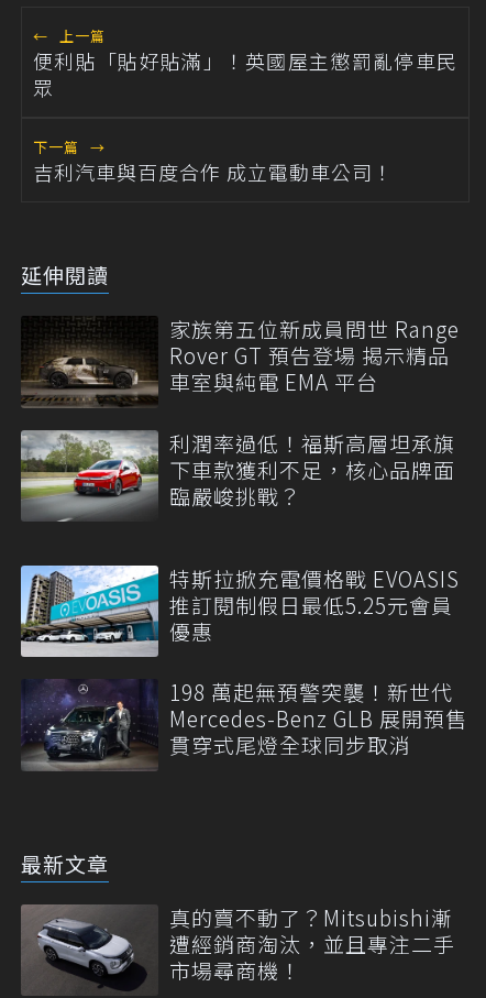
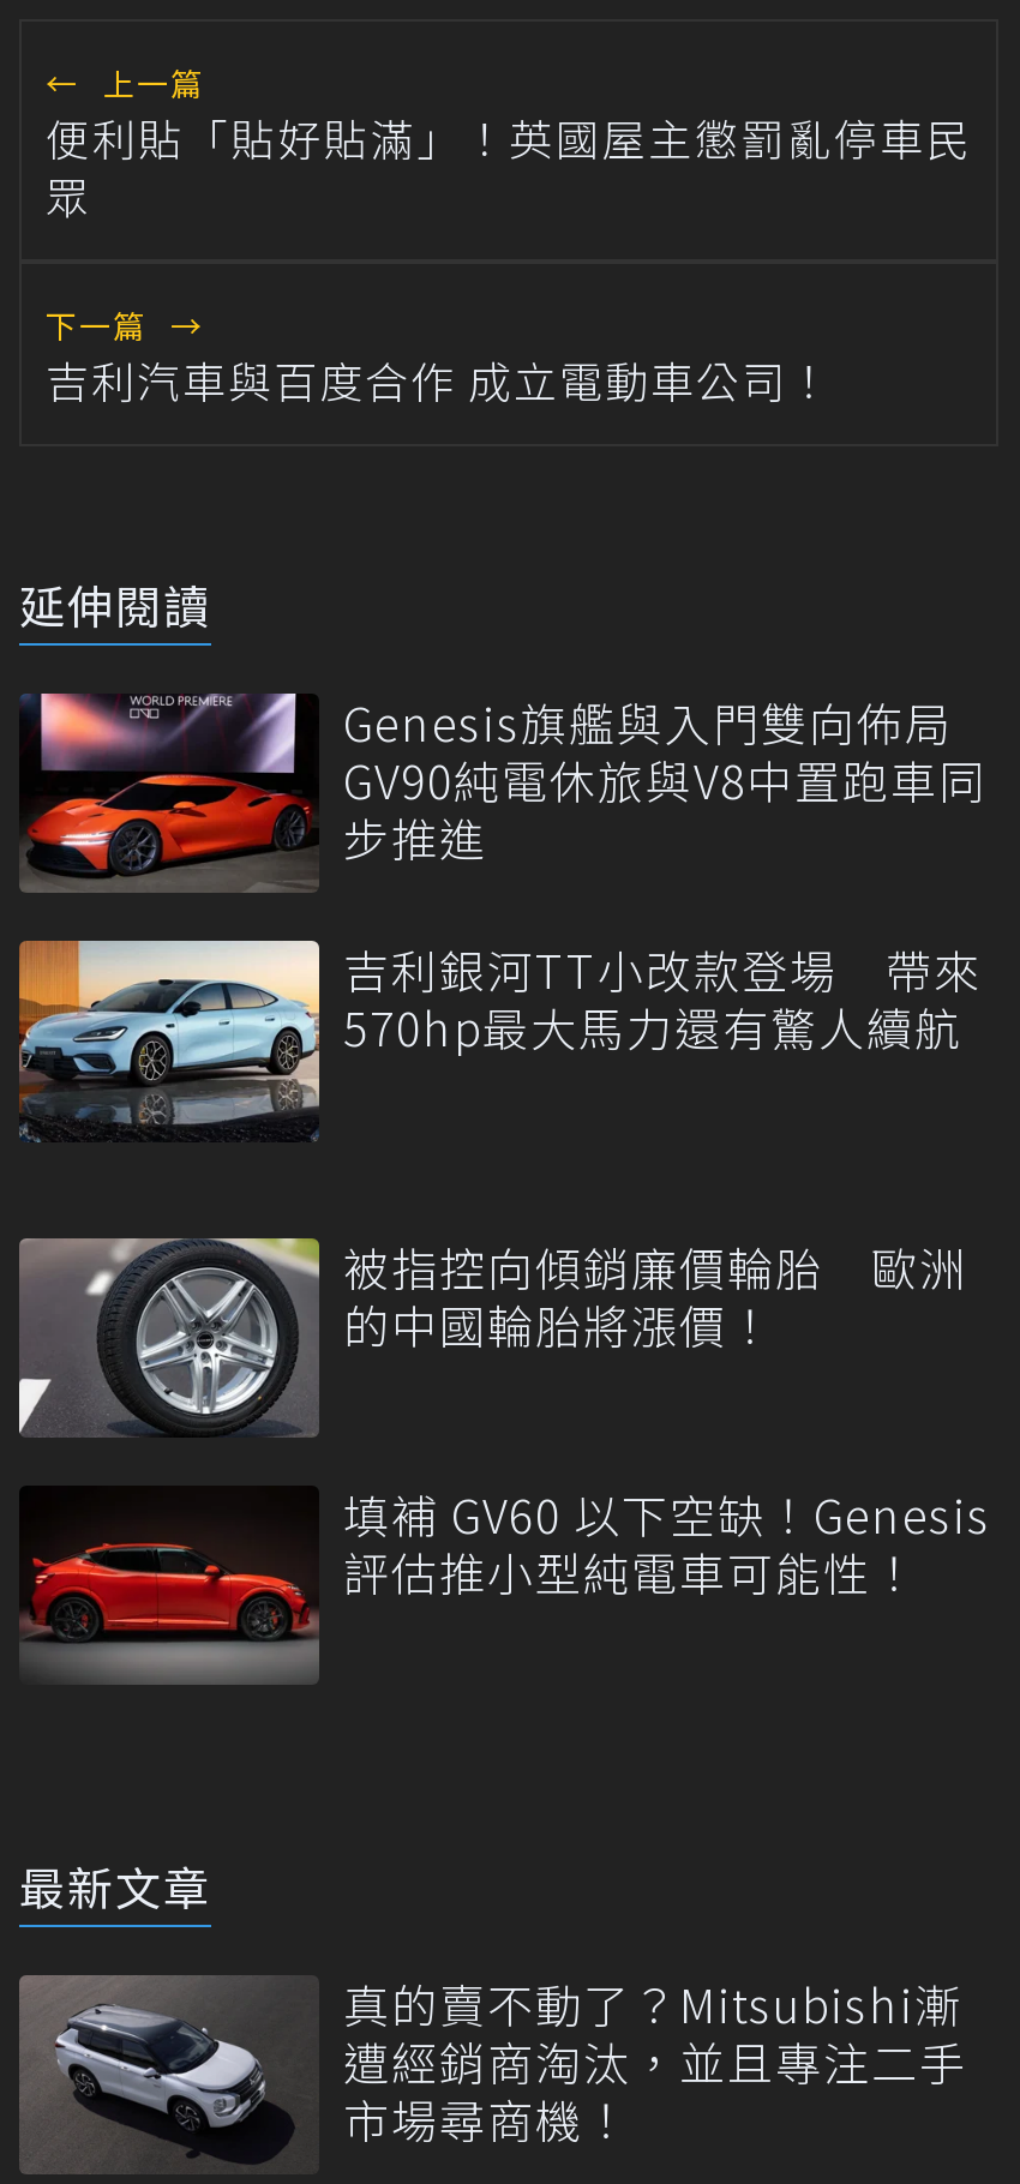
[21,314,460,407] [image] | 家族第五位新成員問世 Range | Rover GT 預告登場 揭示精品 | 車室與純電 EMA 平台 -> [19,688,986,894] [image] | Genesis旗艦與入門雙向佈局 | GV90純電休旅與V8中置跑車同 | 步推進
[20,428,455,523] [image] | 利潤率過低！福斯高層坦承旗 | 下車款獲利不足，核心品牌面 | 臨嚴峻挑戰？ -> [17,936,982,1141] [image] | 吉利銀河TT小改款登場 帶來 | 570hp最大馬力還有驚人續航
[20,563,460,658] [image] | 特斯拉掀充電價格戰 EVOASIS | 推訂閱制假日最低5.25元會員 | 優惠 -> [17,1232,967,1436] [image] | 被指控向傾銷廉價輪胎 歐洲 | 的中國輪胎將漲價！
[21,677,467,771] [image] | 198 萬起無預警突襲！新世代 | Mercedes-Benz GLB 展開預售 | 貫穿式尾燈全球同步取消 -> [19,1480,991,1684] [image] | 填補 GV60 以下空缺！Genesis | 評估推小型純電車可能性！

